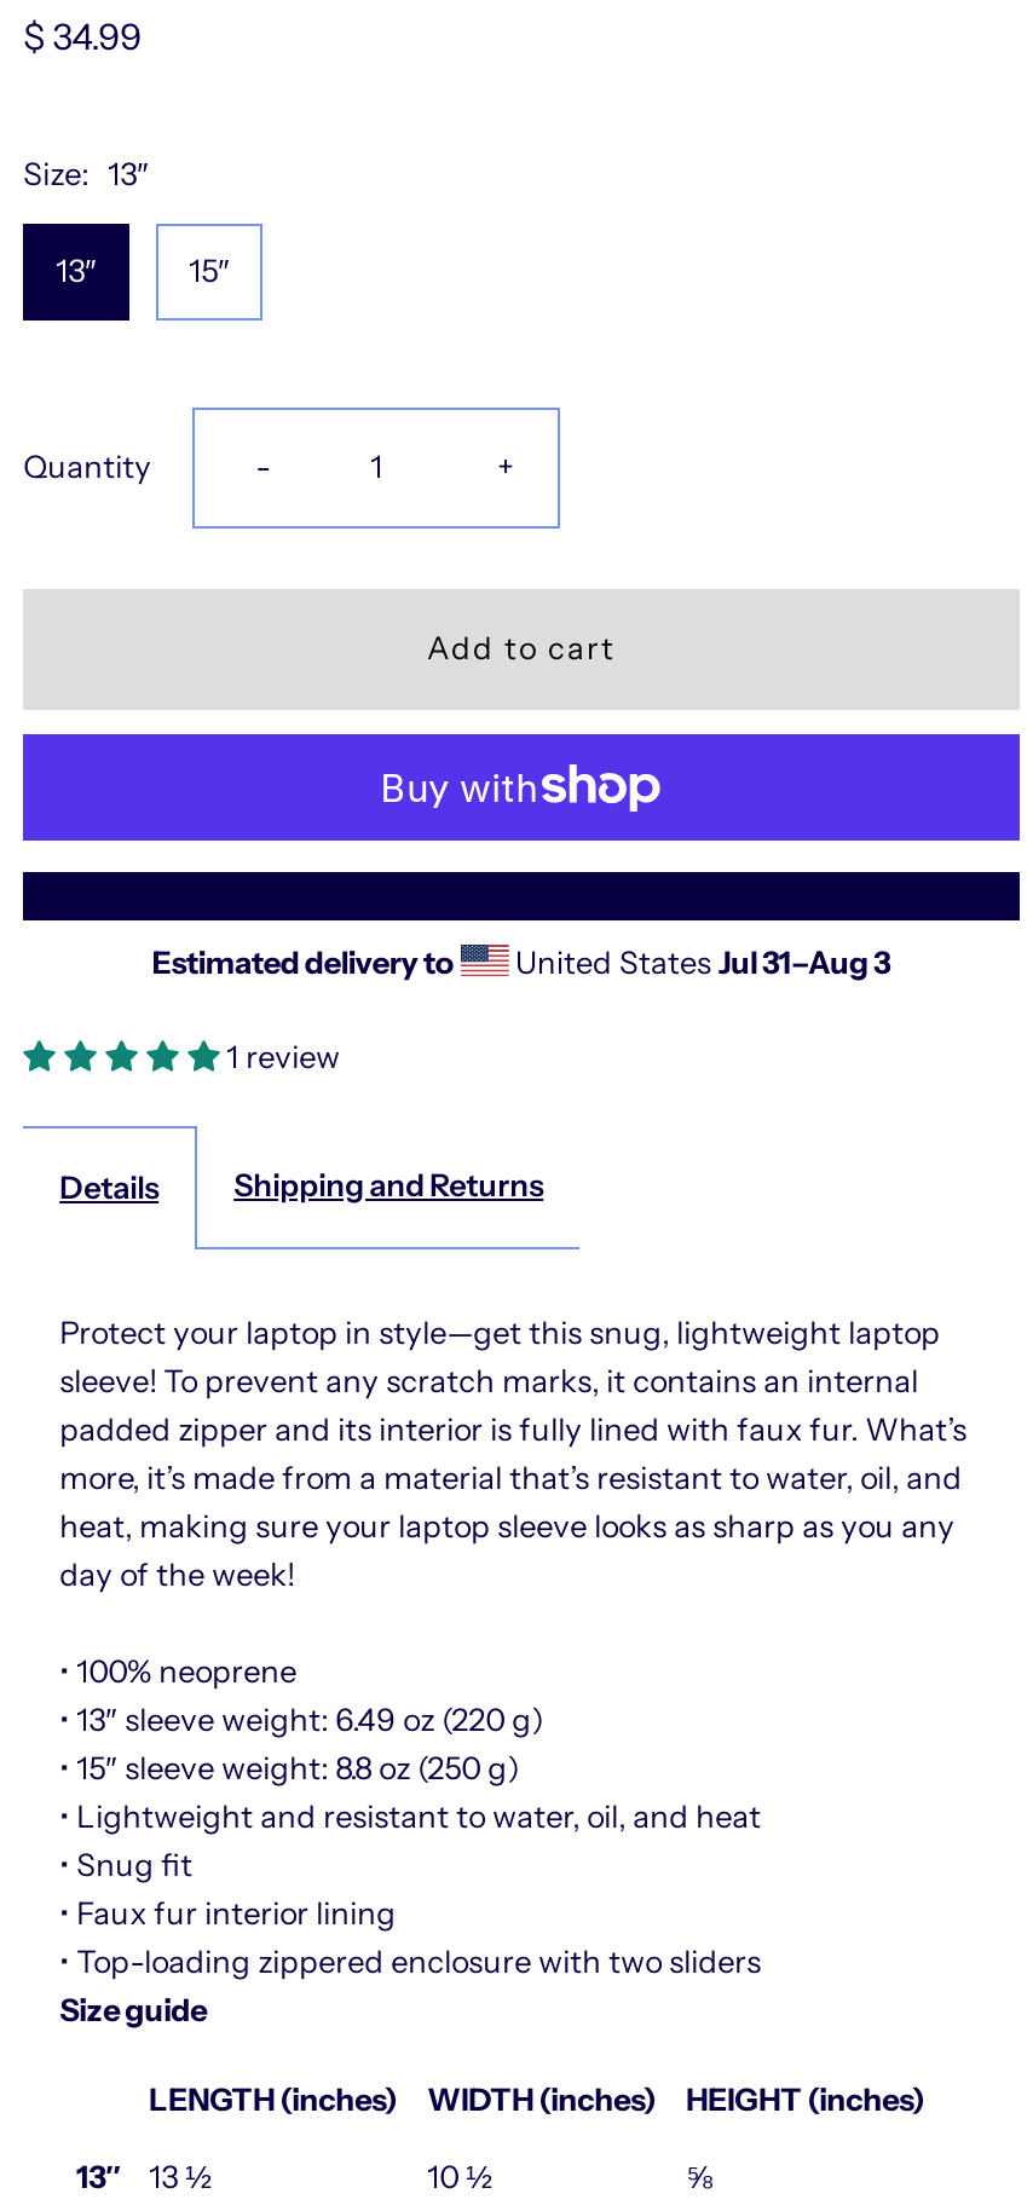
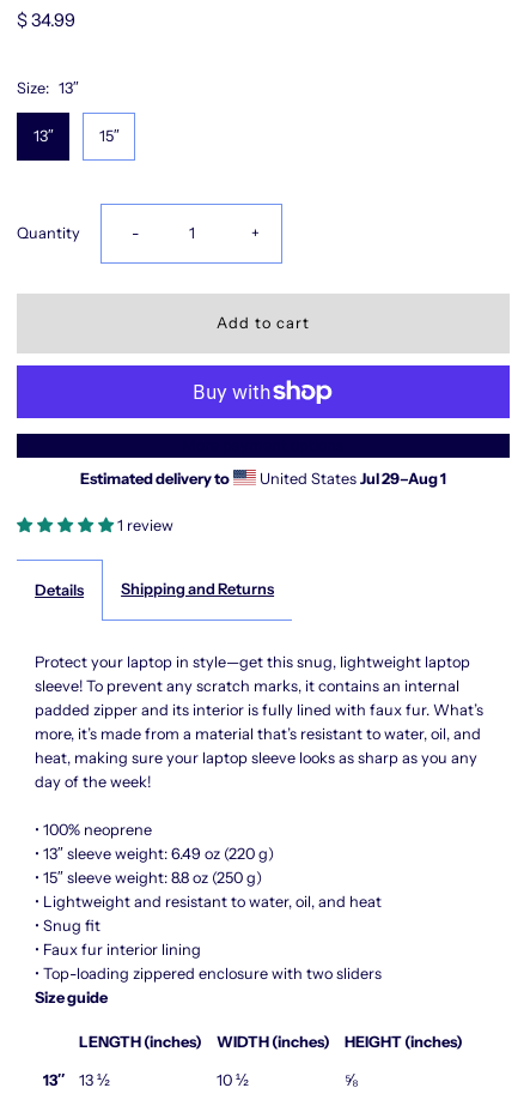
[508,943,890,980] United States Jul 31–Aug 3 -> [256,469,446,487] United States Jul 29–Aug 1

